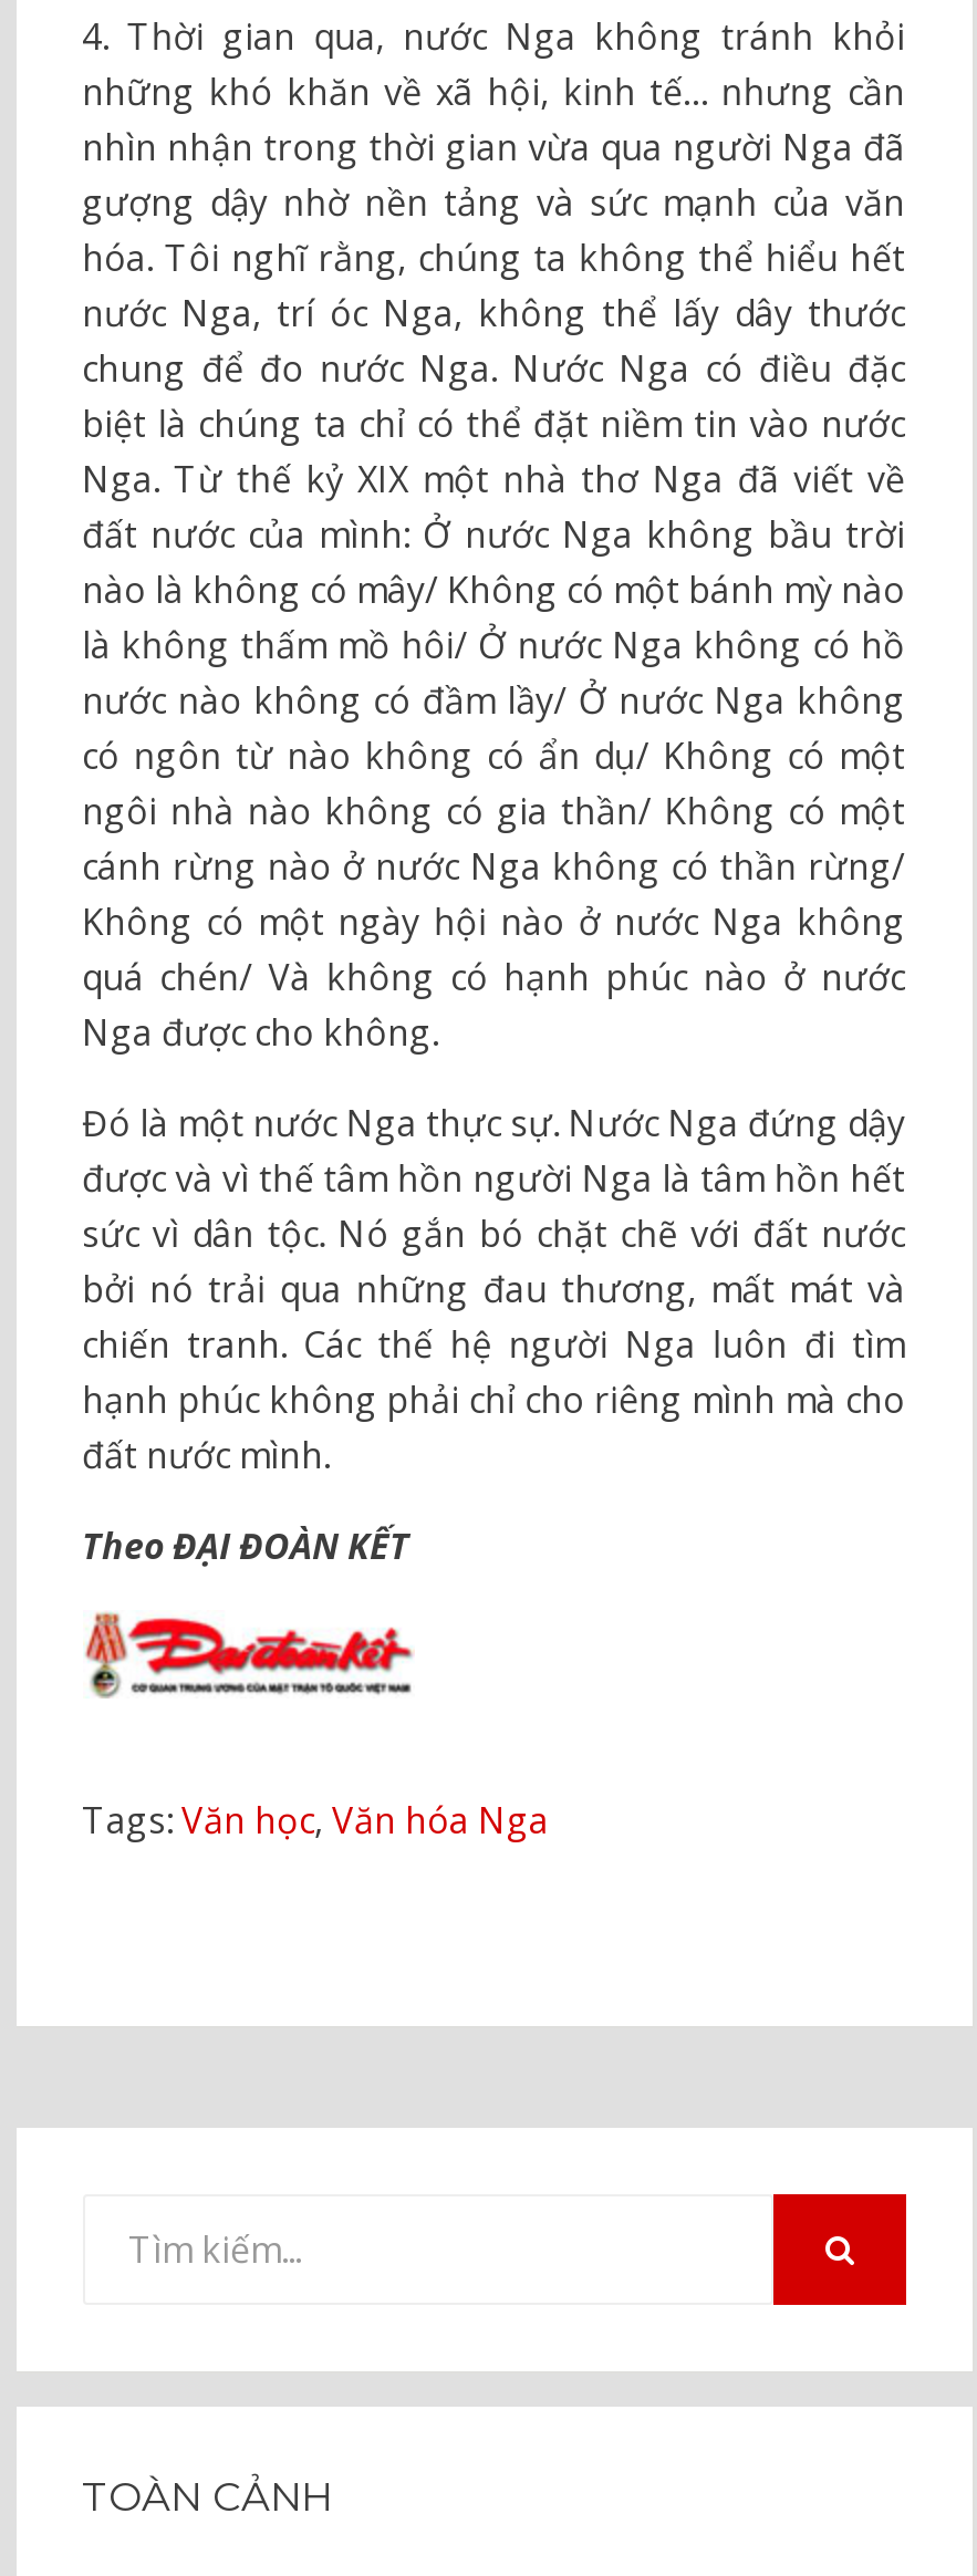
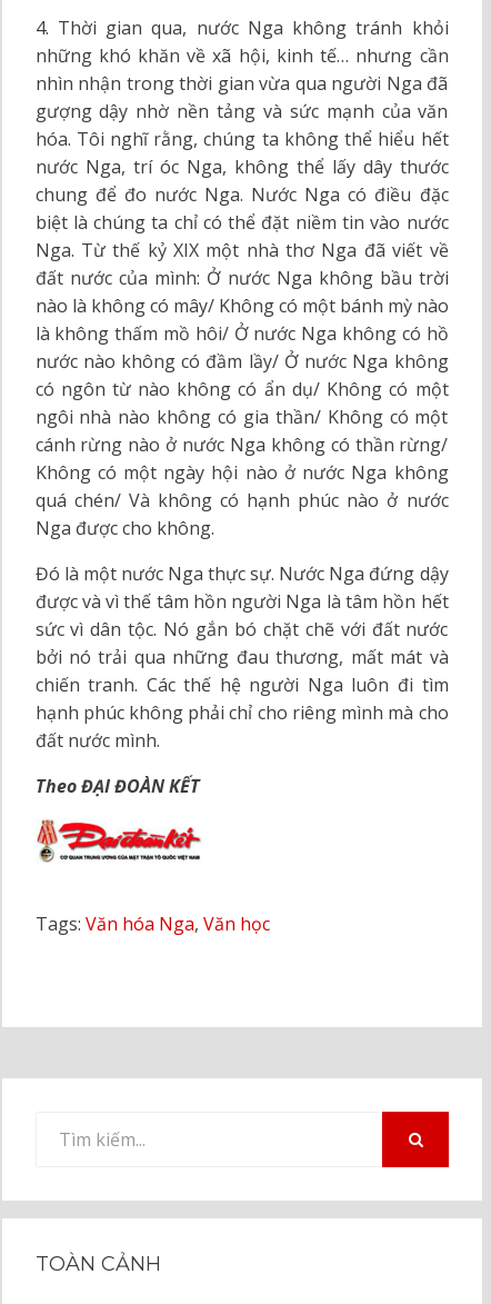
[82,1796,549,1845] Tags: Văn học, Văn hóa Nga -> [35,912,269,936] Tags: Văn hóa Nga, Văn học

